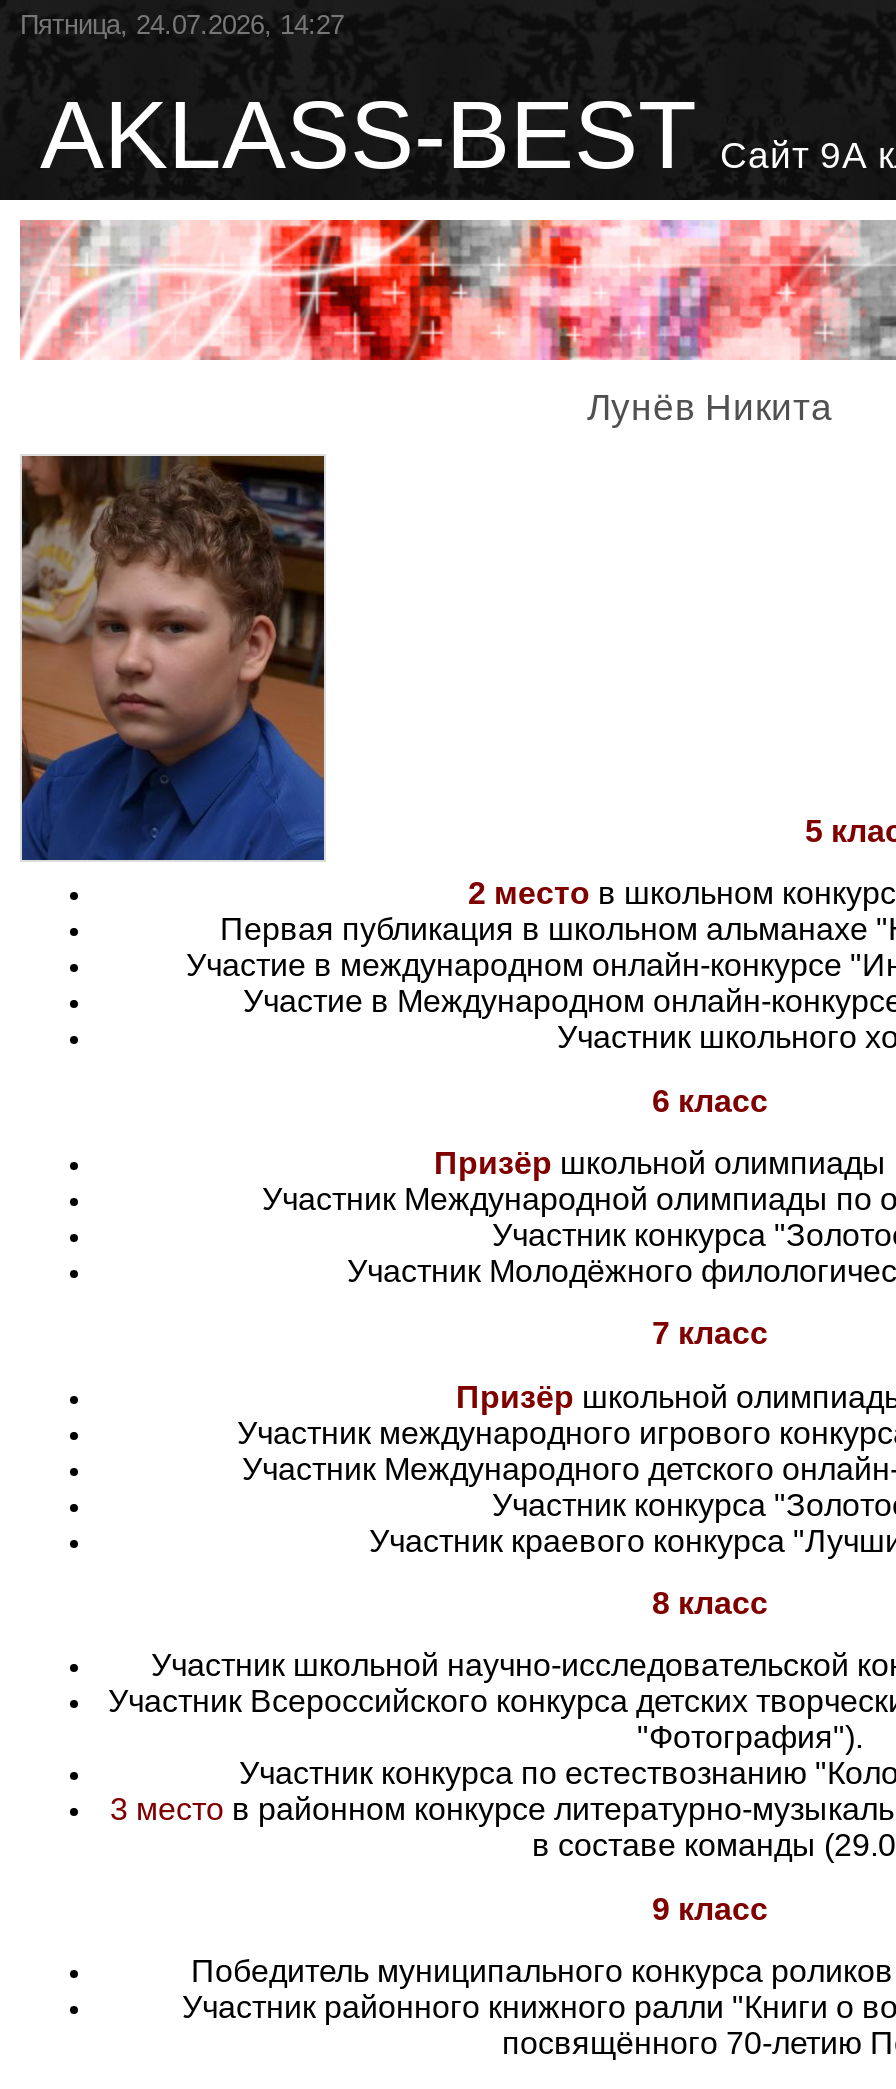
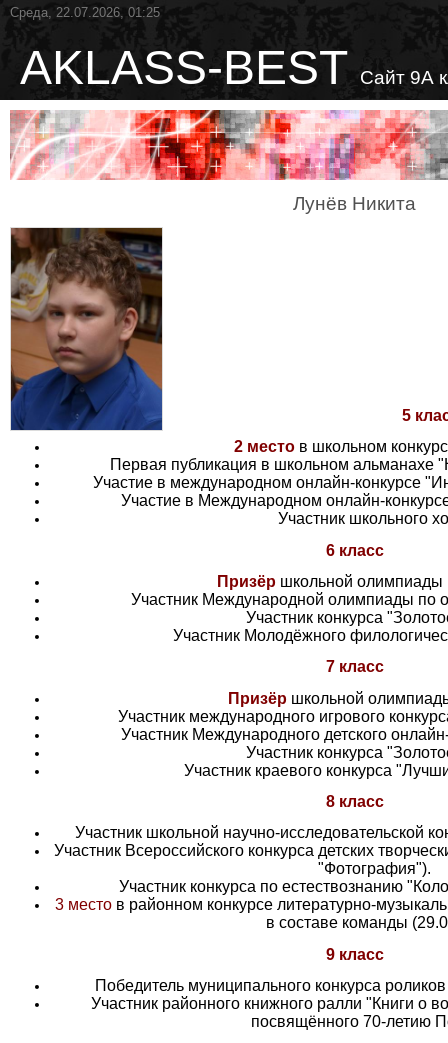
[20,10,344,40] Пятница, 24.07.2026, 14:27 -> [10,5,160,20] Среда, 22.07.2026, 01:25

